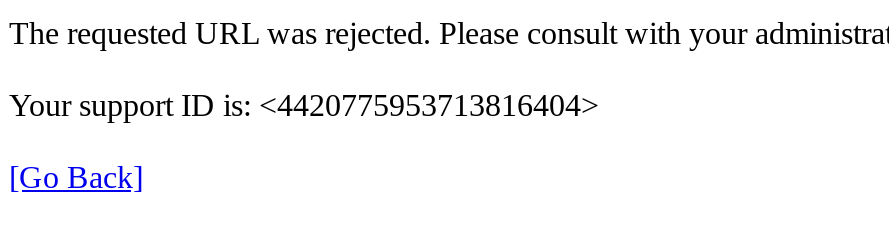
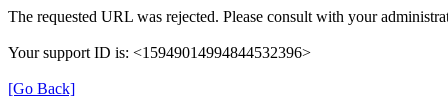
[9,88,599,122] Your support ID is: <4420775953713816404> -> [8,44,311,61] Your support ID is: <15949014994844532396>

